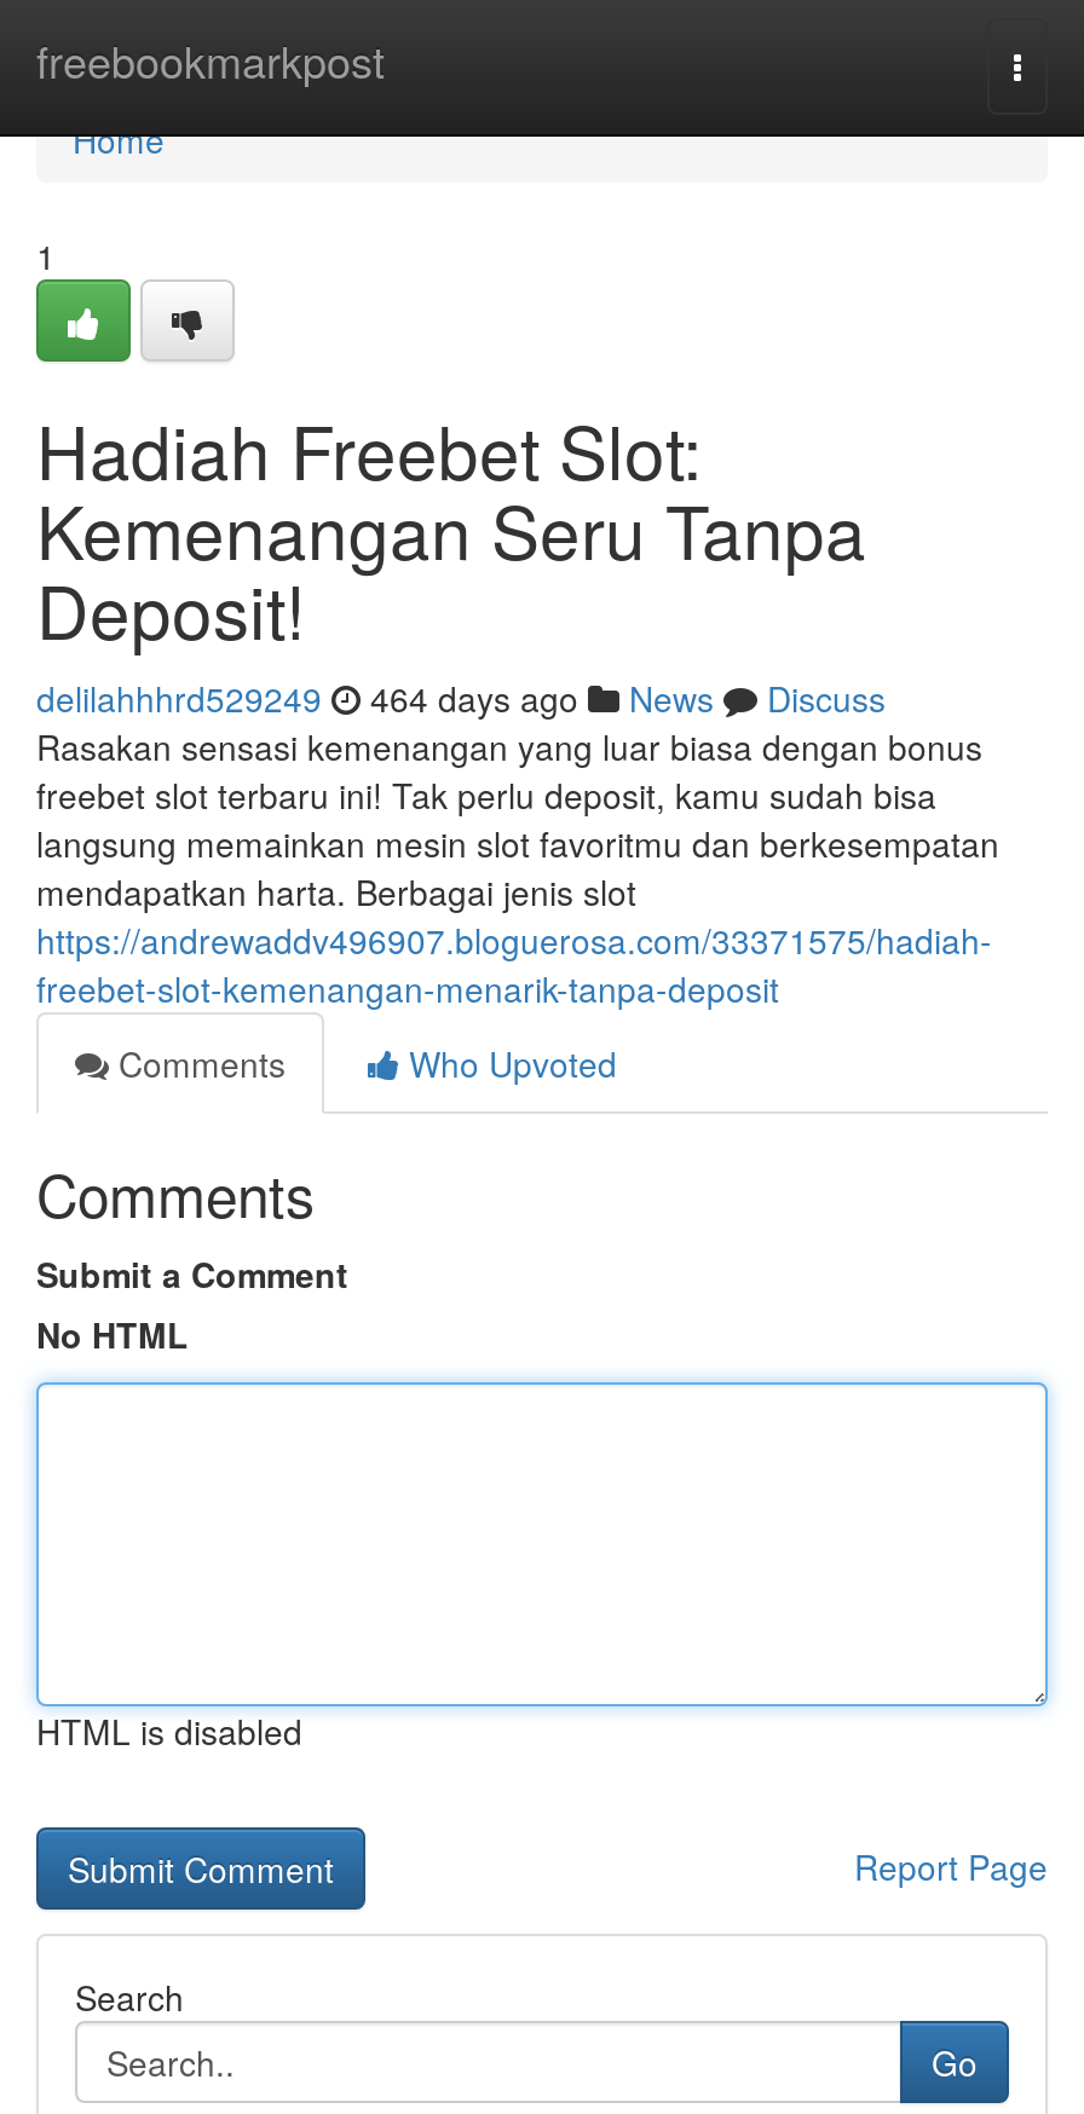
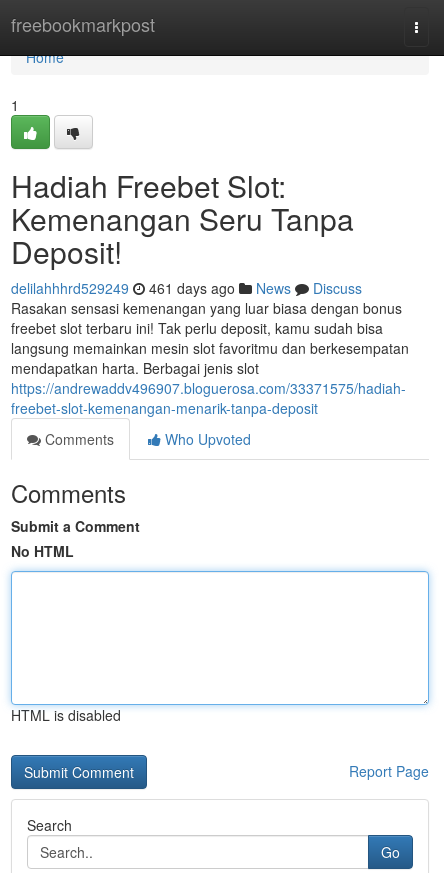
[36,674,886,722] delilahhhrd529249 464 days ago News Discuss -> [11,278,362,298] delilahhhrd529249 461 days ago News Discuss

